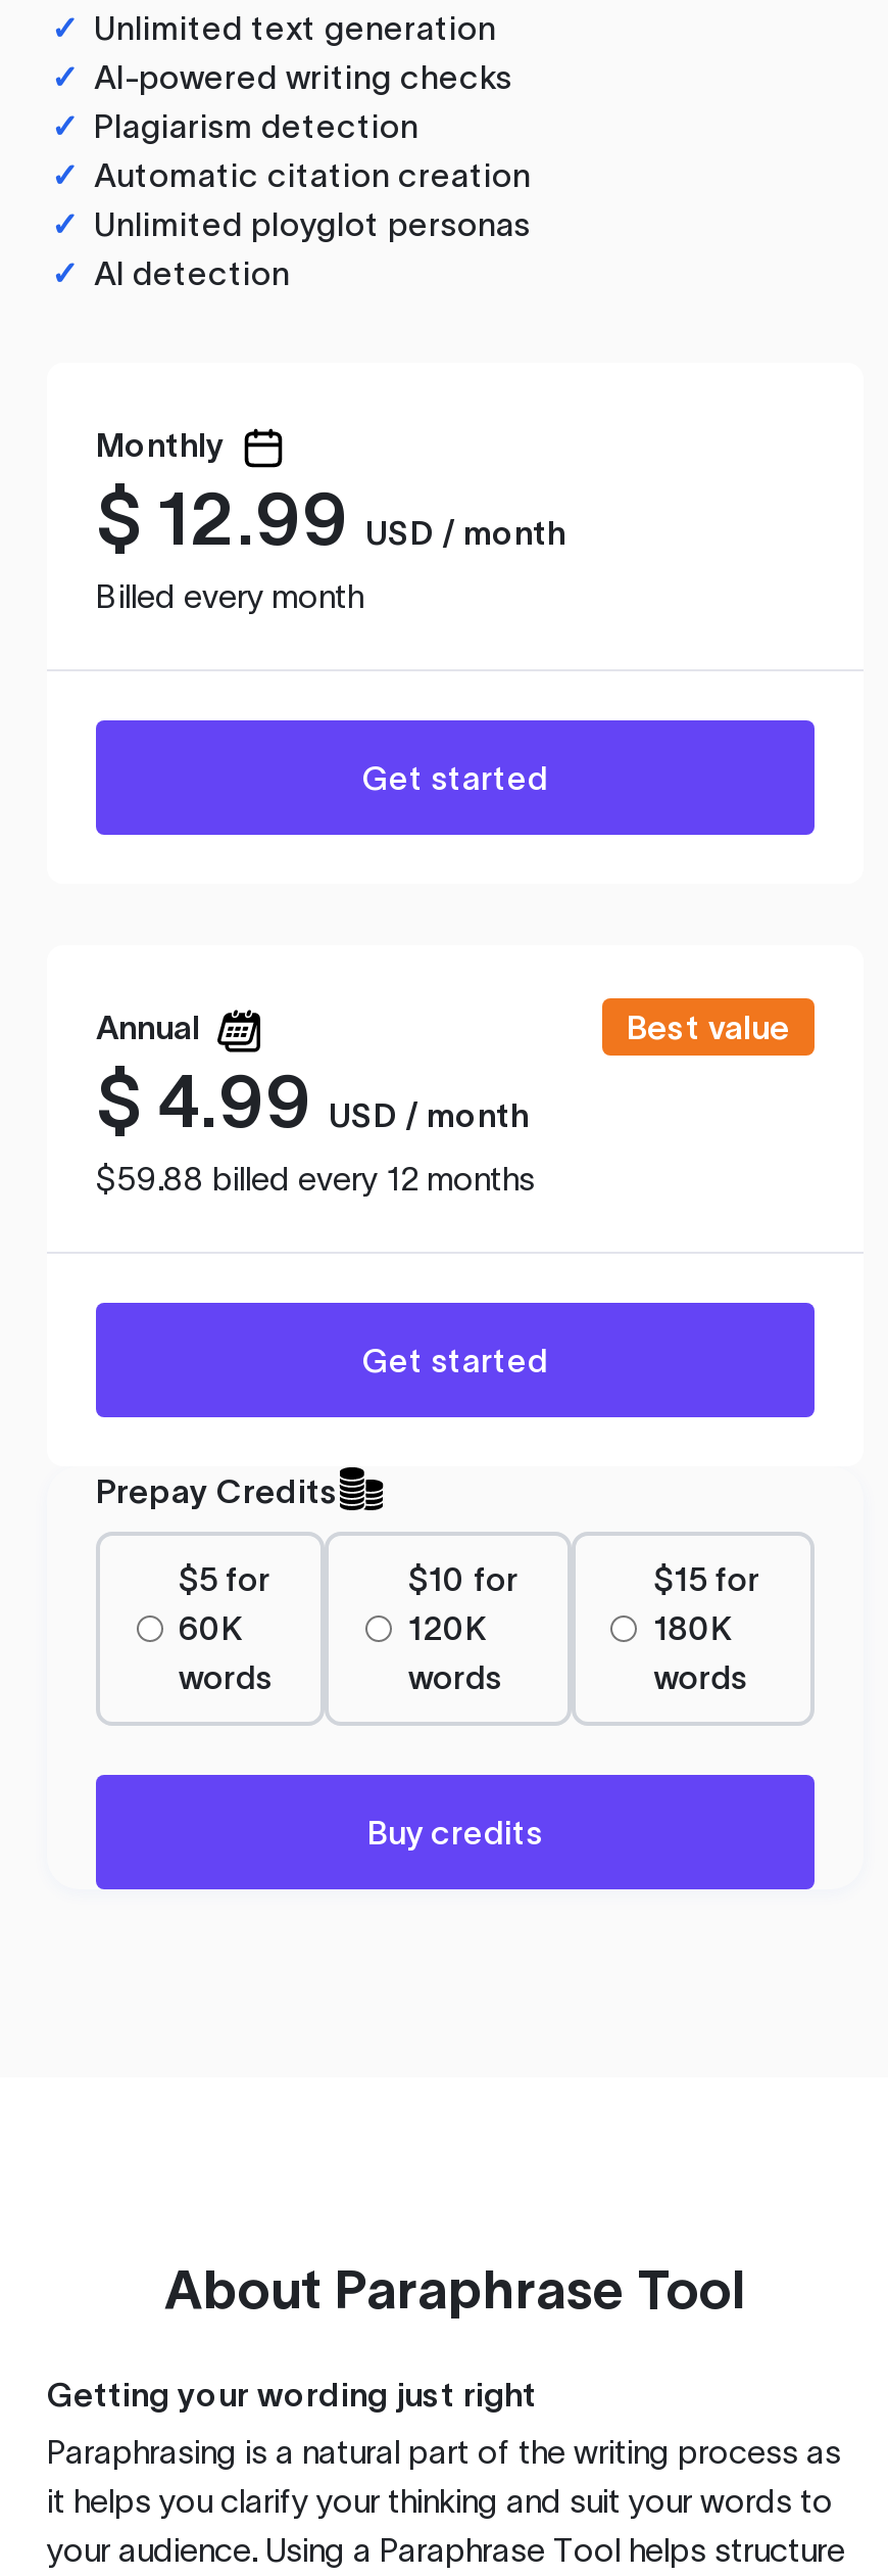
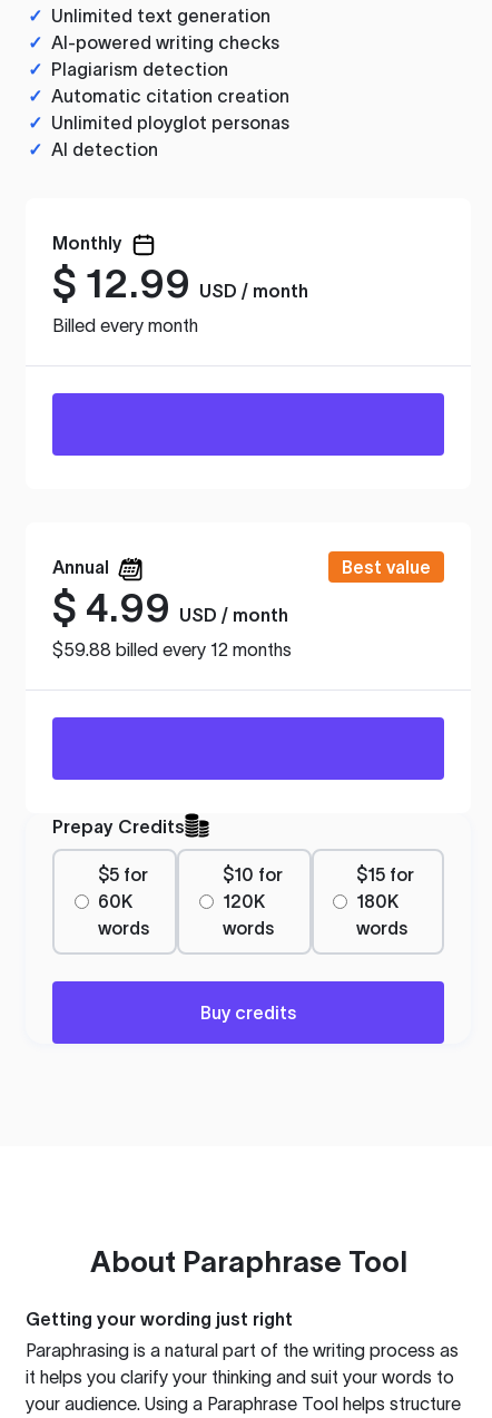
[362,759,548,795] Get started -> none
[362,1341,548,1378] Get started -> none

